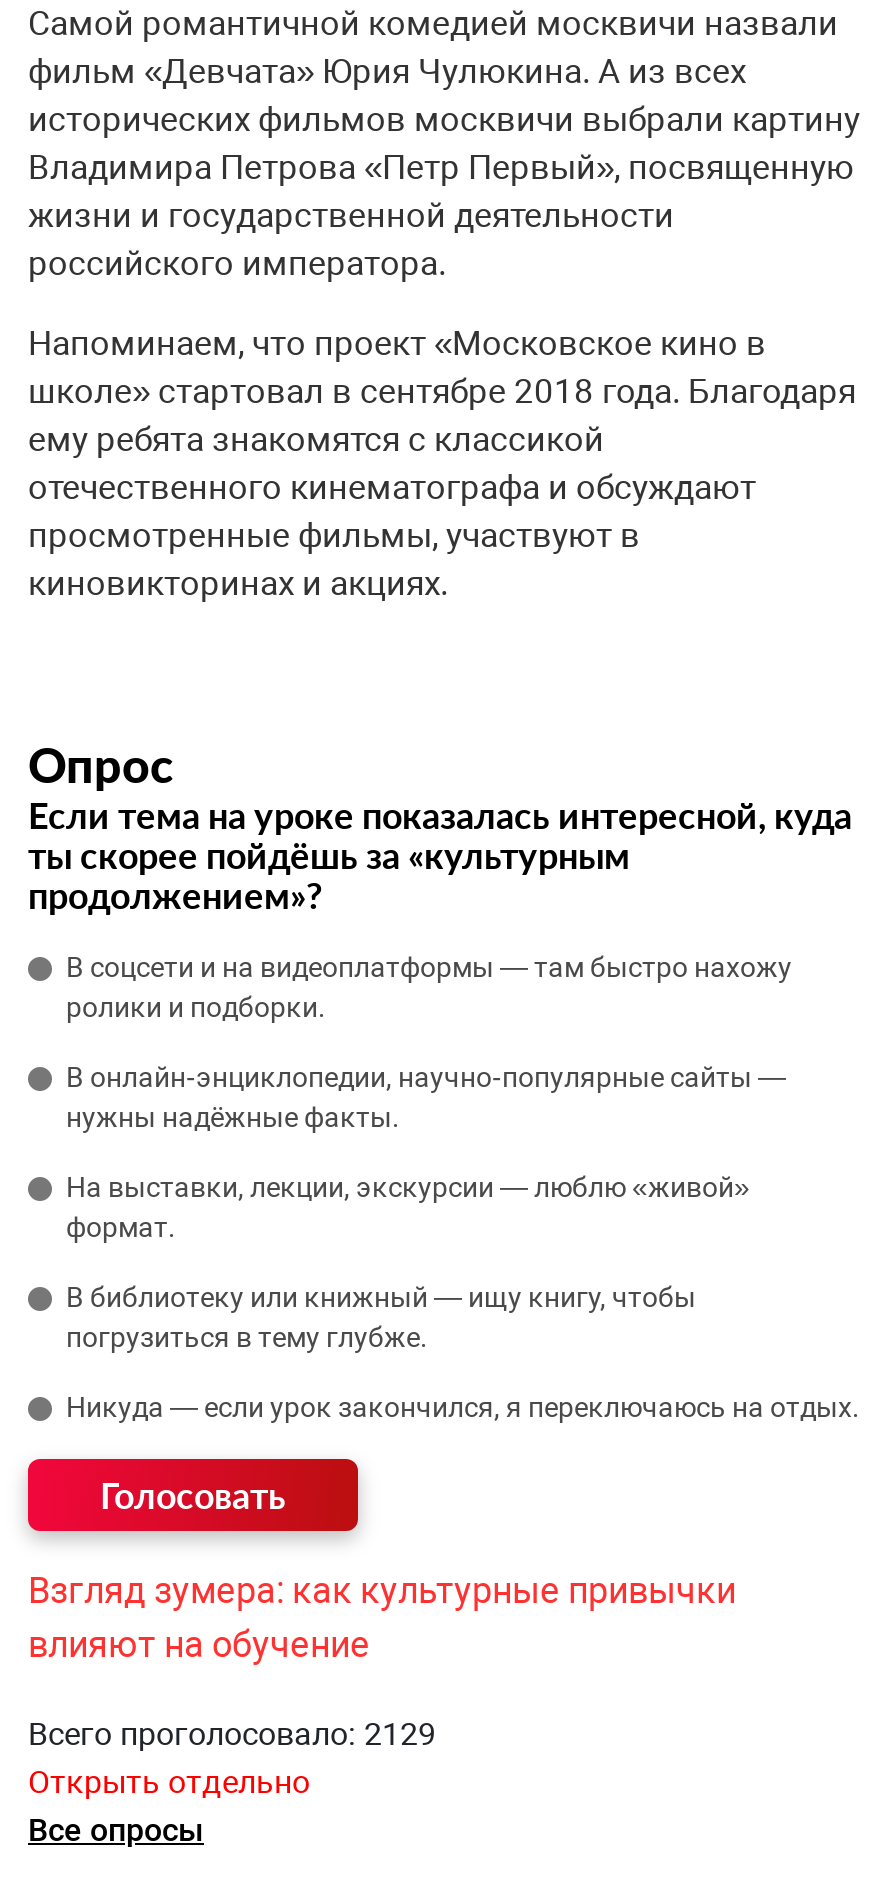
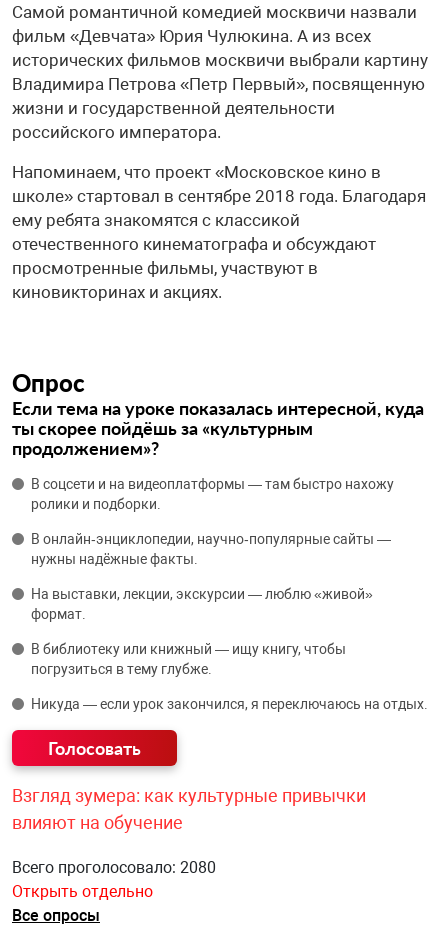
[28,1716,436,1754] Всего проголосовало: 2129 -> [12,858,216,877] Всего проголосовало: 2080

